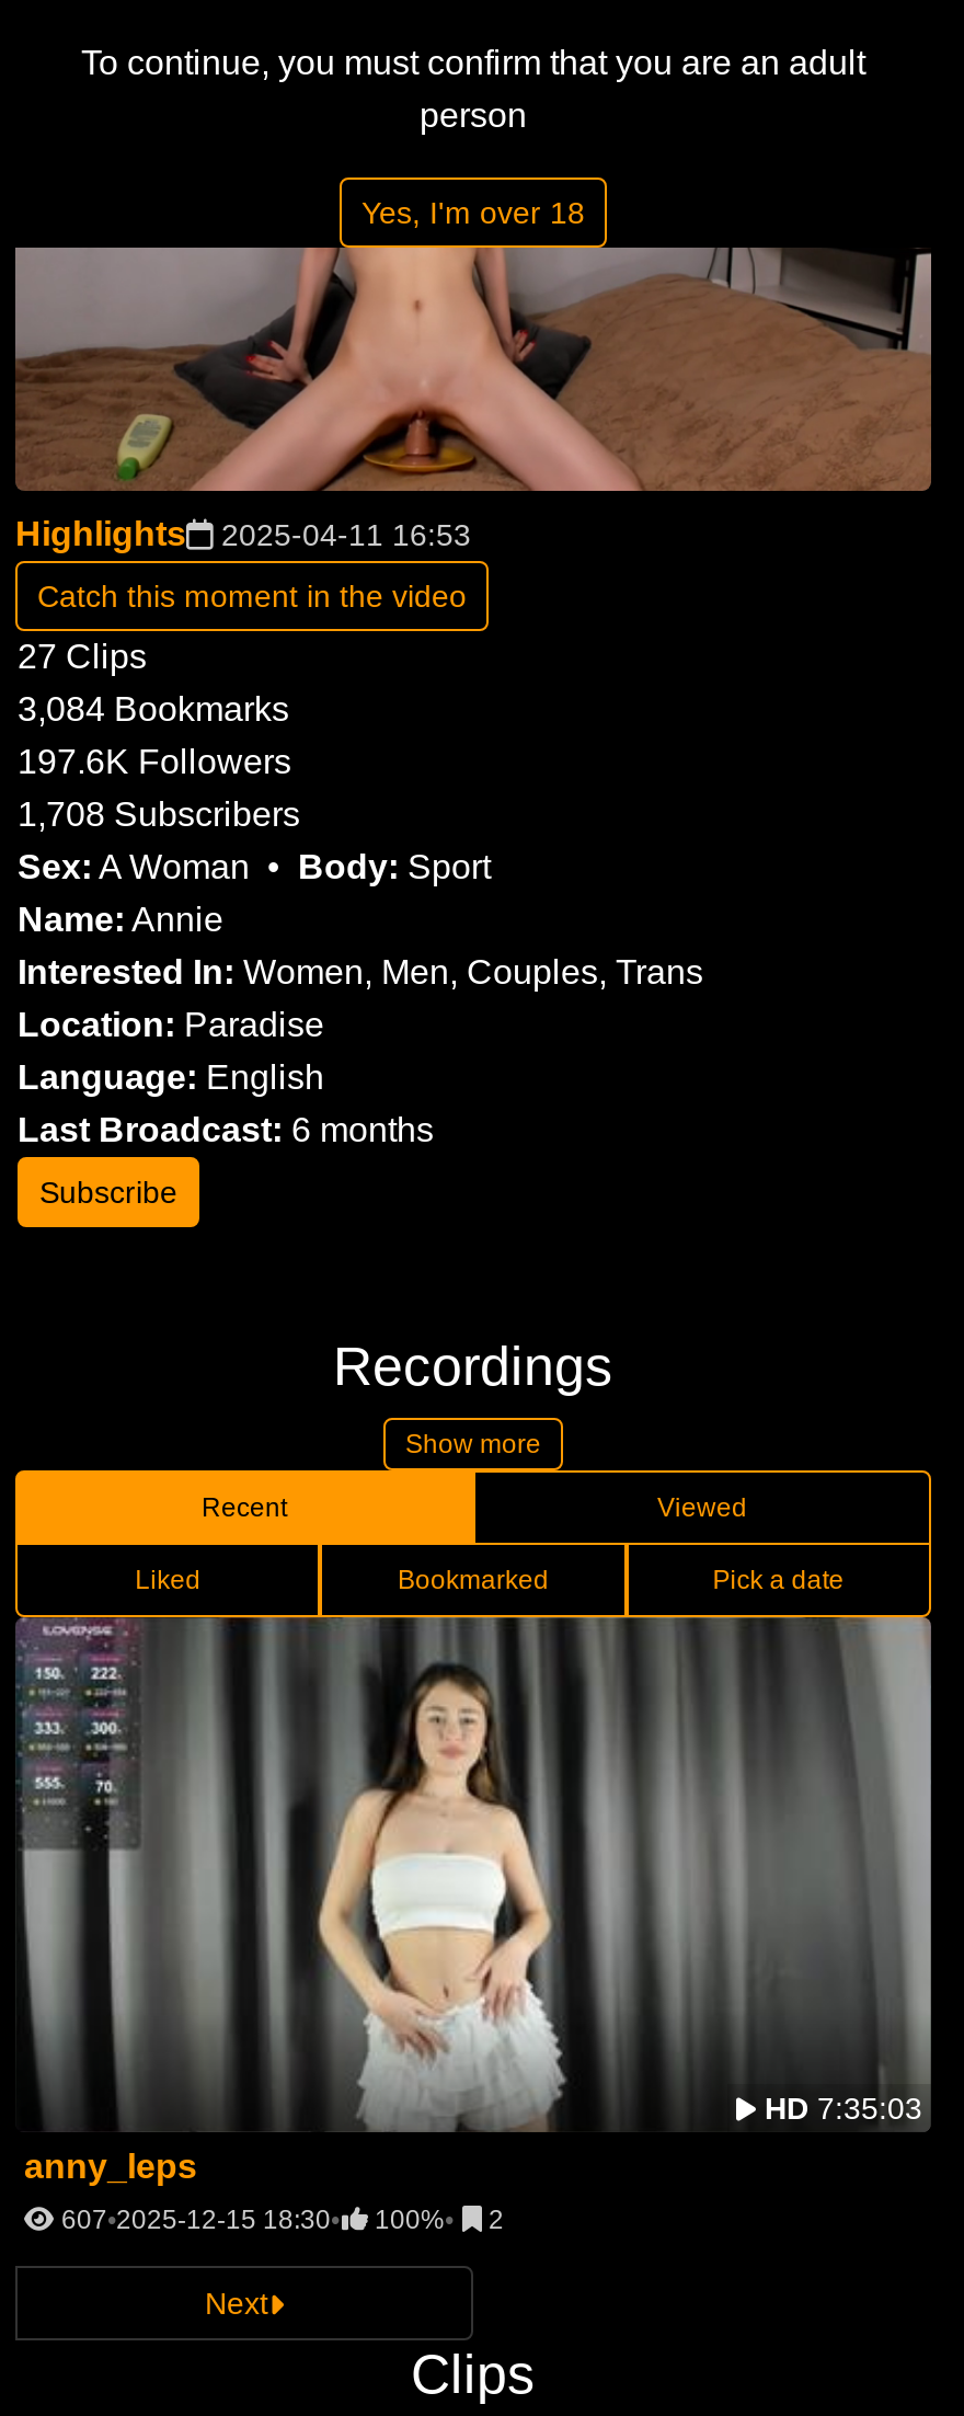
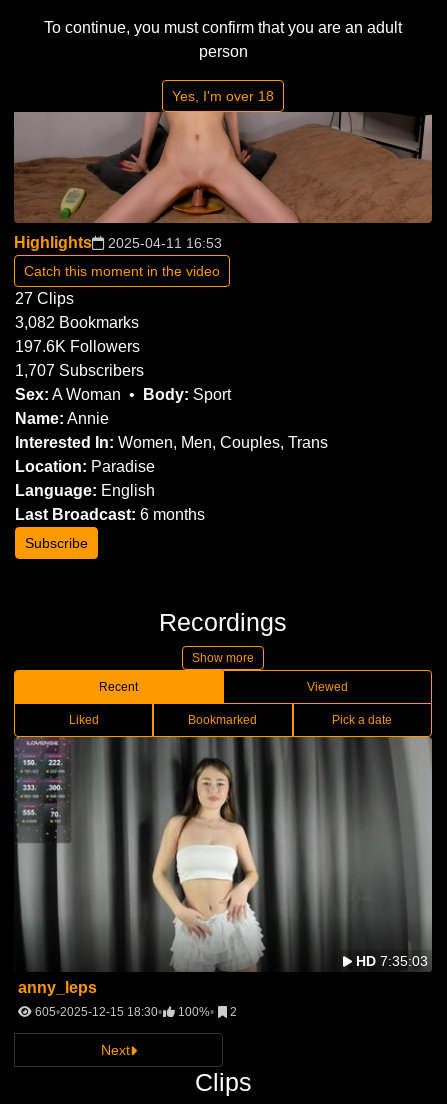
[18,690,289,727] 3,084 Bookmarks -> [15,314,139,331] 3,082 Bookmarks
[18,795,300,832] 1,708 Subscribers -> [15,362,144,379] 1,707 Subscribers
[55,2204,504,2235] 607 2025-12-15 18:30 100% 2 -> [32,1005,237,1019] 605 2025-12-15 18:30 100% 2

